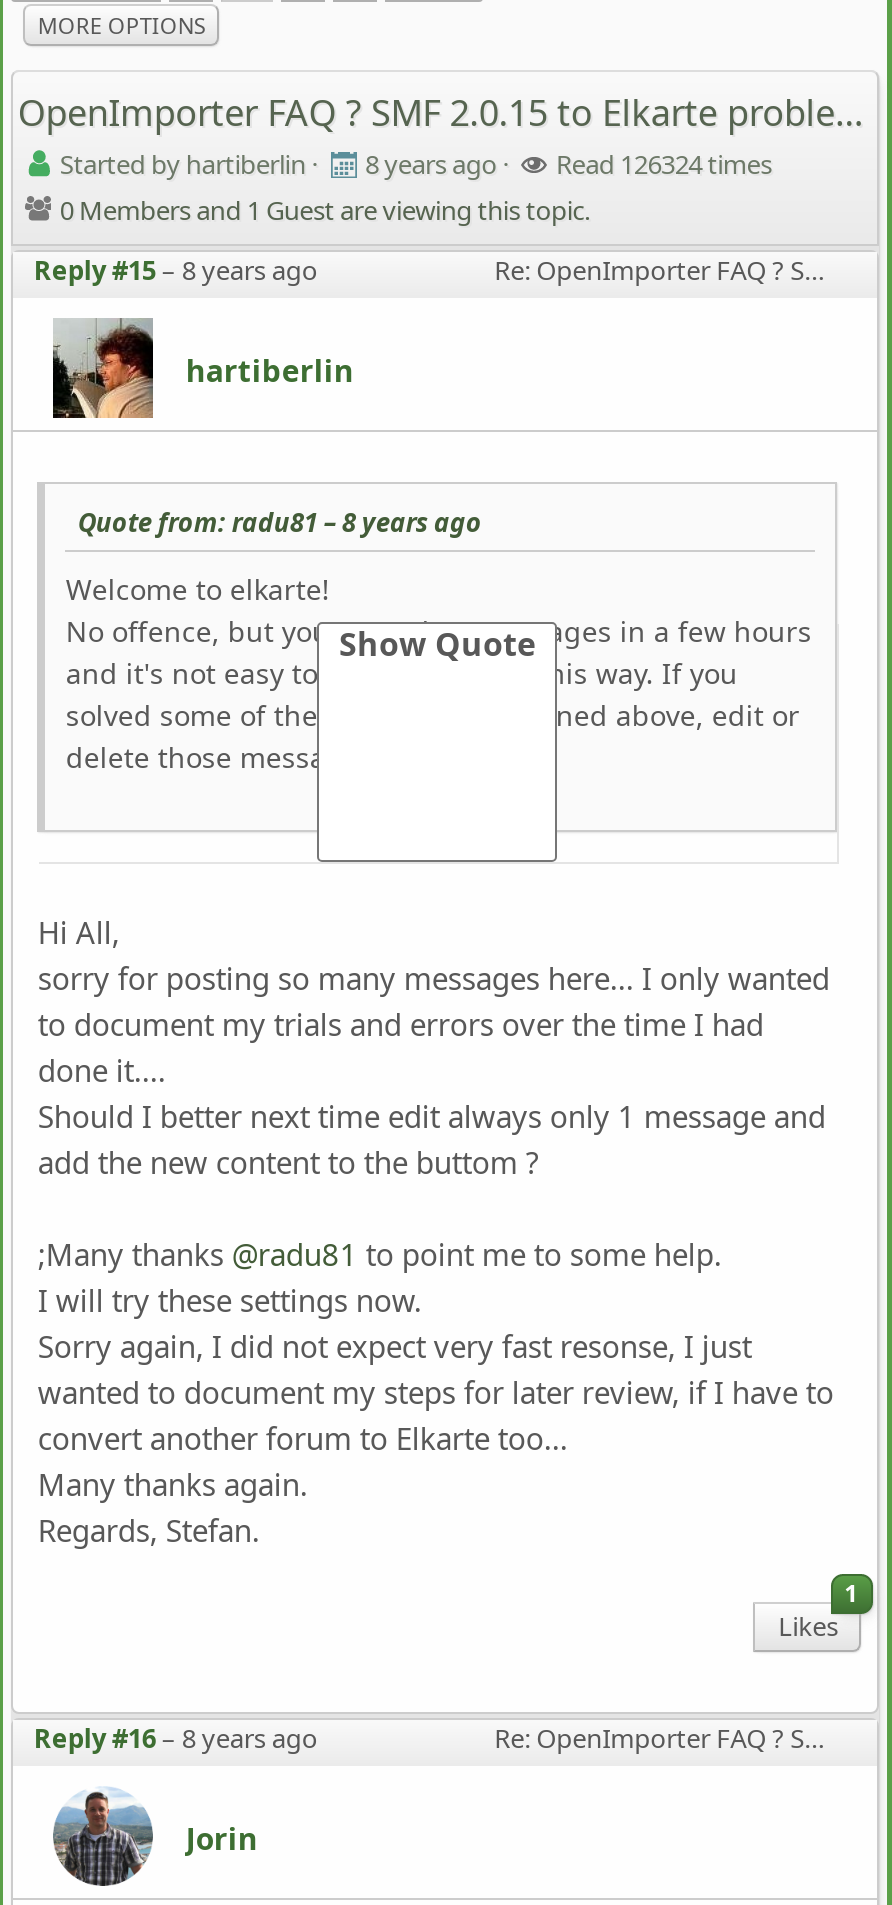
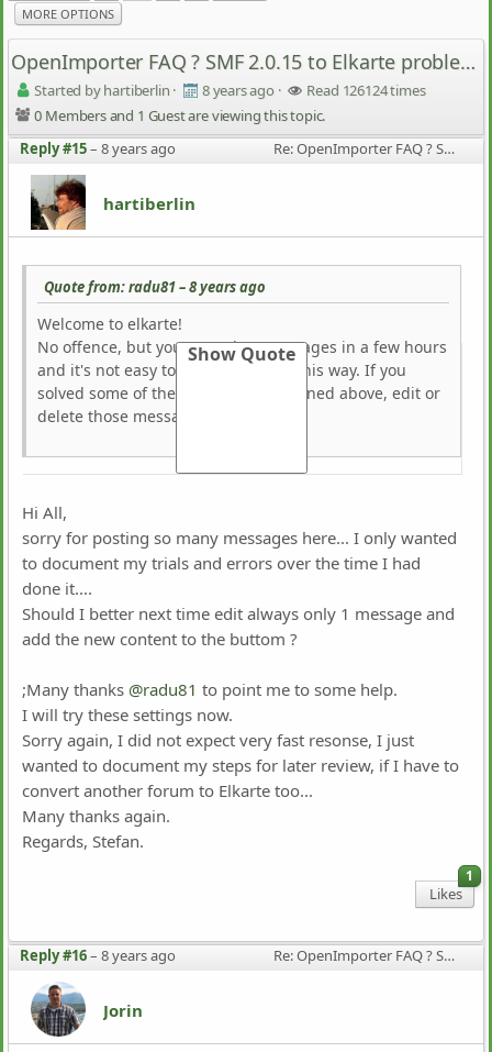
[60,146,772,182] Started by hartiberlin · 8 years ago · Read 126324 times -> [34,80,425,100] Started by hartiberlin · 8 years ago · Read 126124 times

